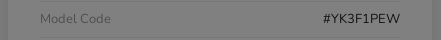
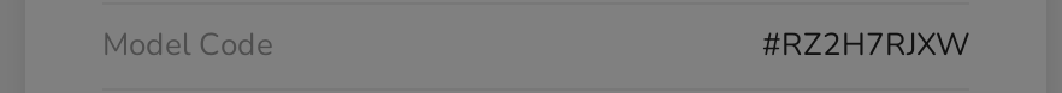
[323,10,400,28] #YK3F1PEW -> [762,24,969,67] #RZ2H7RJXW

